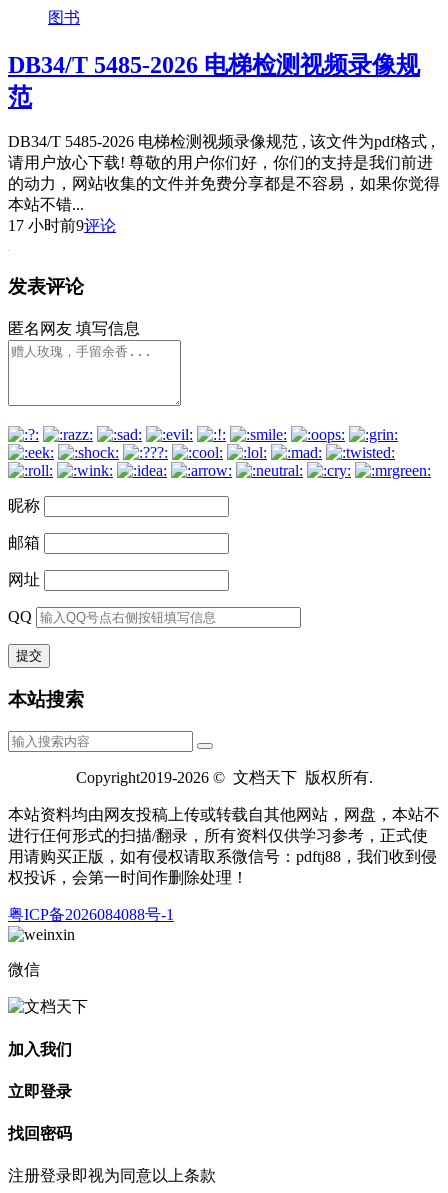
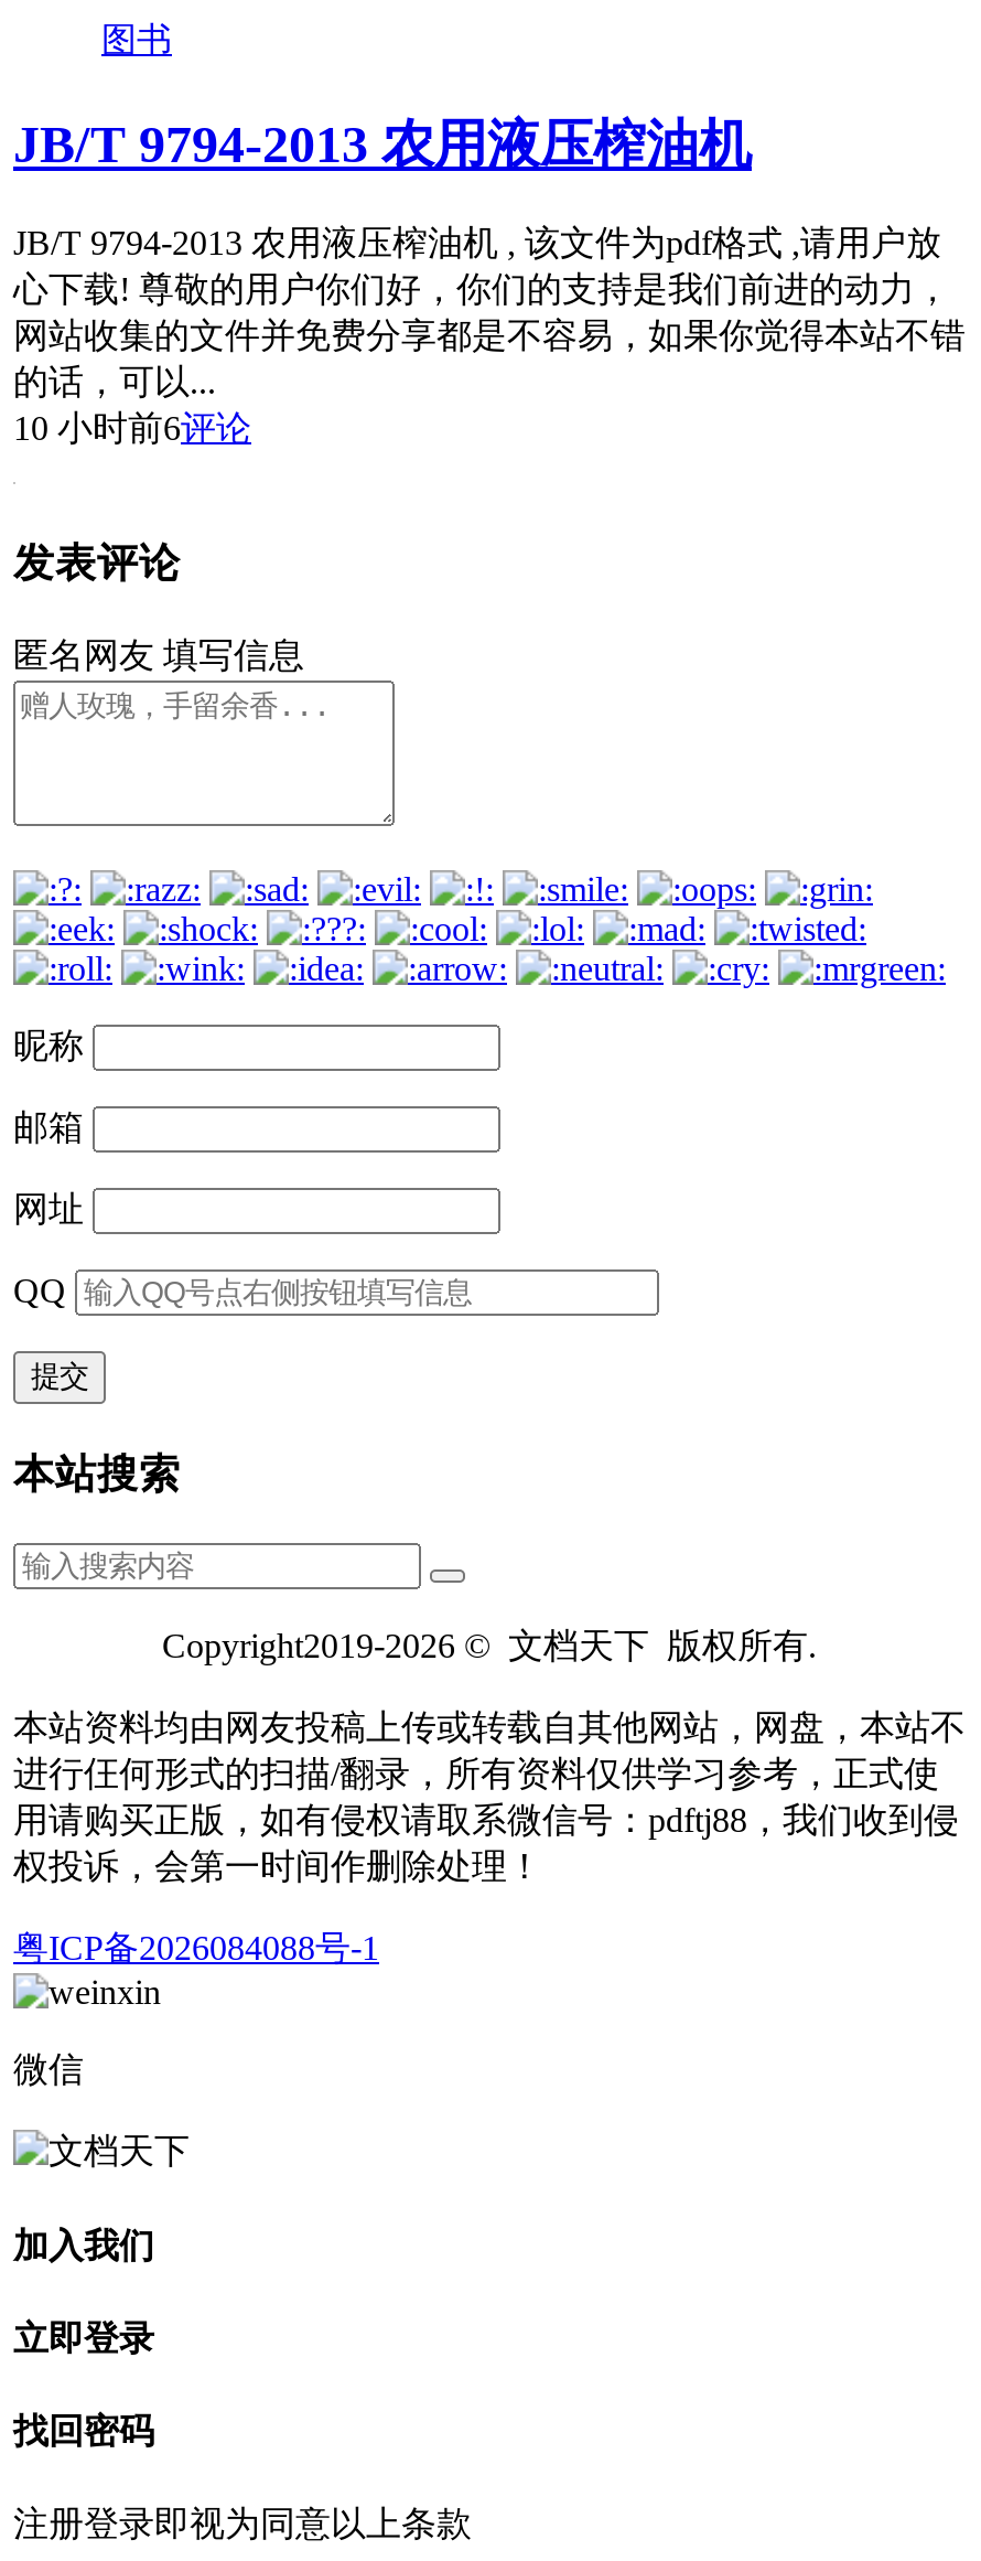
[8,51,420,109] DB34/T 5485-2026 电梯检测视频录像规 | 范 -> [13,115,752,172] JB/T 9794-2013 农用液压榨油机
[8,133,440,234] DB34/T 5485-2026 电梯检测视频录像规范 , 该文件为pdf格式 , | 请用户放心下载! 尊敬的用户你们好，你们的支持是我们前进 | 的动力，网站收集的文件并免费分享都是不容易，如果你觉得 | 本站不错... | 17 小时前9评论 -> [13,225,966,448] JB/T 9794-2013 农用液压榨油机 , 该文件为pdf格式 ,请用户放 | 心下载! 尊敬的用户你们好，你们的支持是我们前进的动力， | 网站收集的文件并免费分享都是不容易，如果你觉得本站不错 | 的话，可以... | 10 小时前6评论

